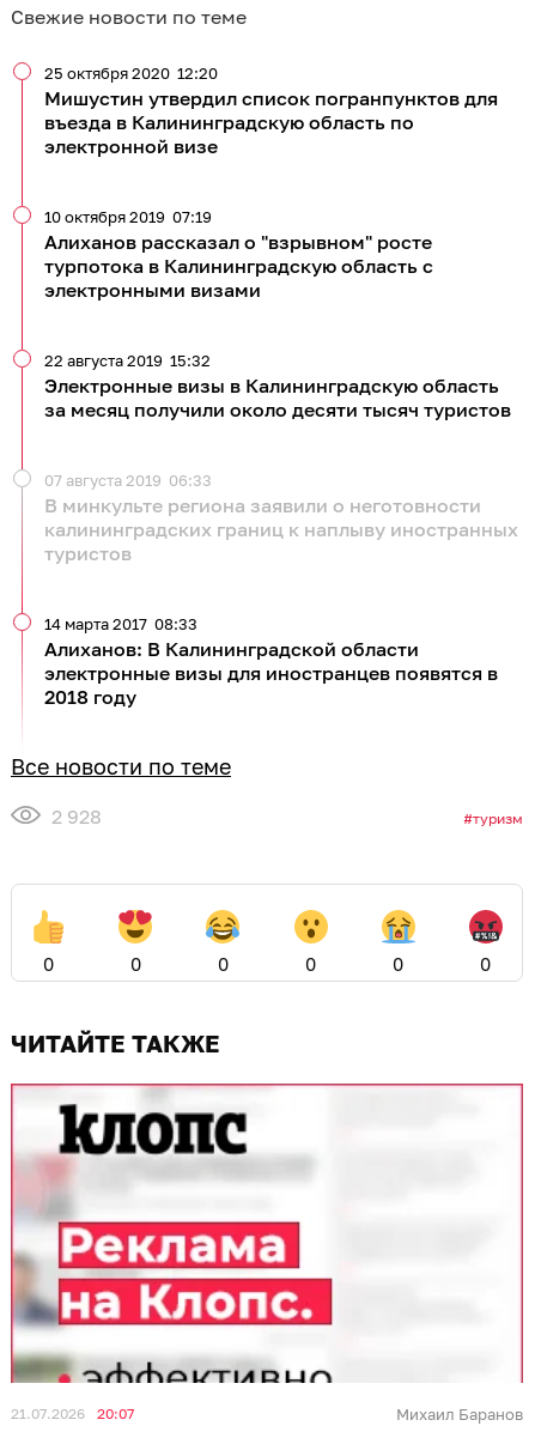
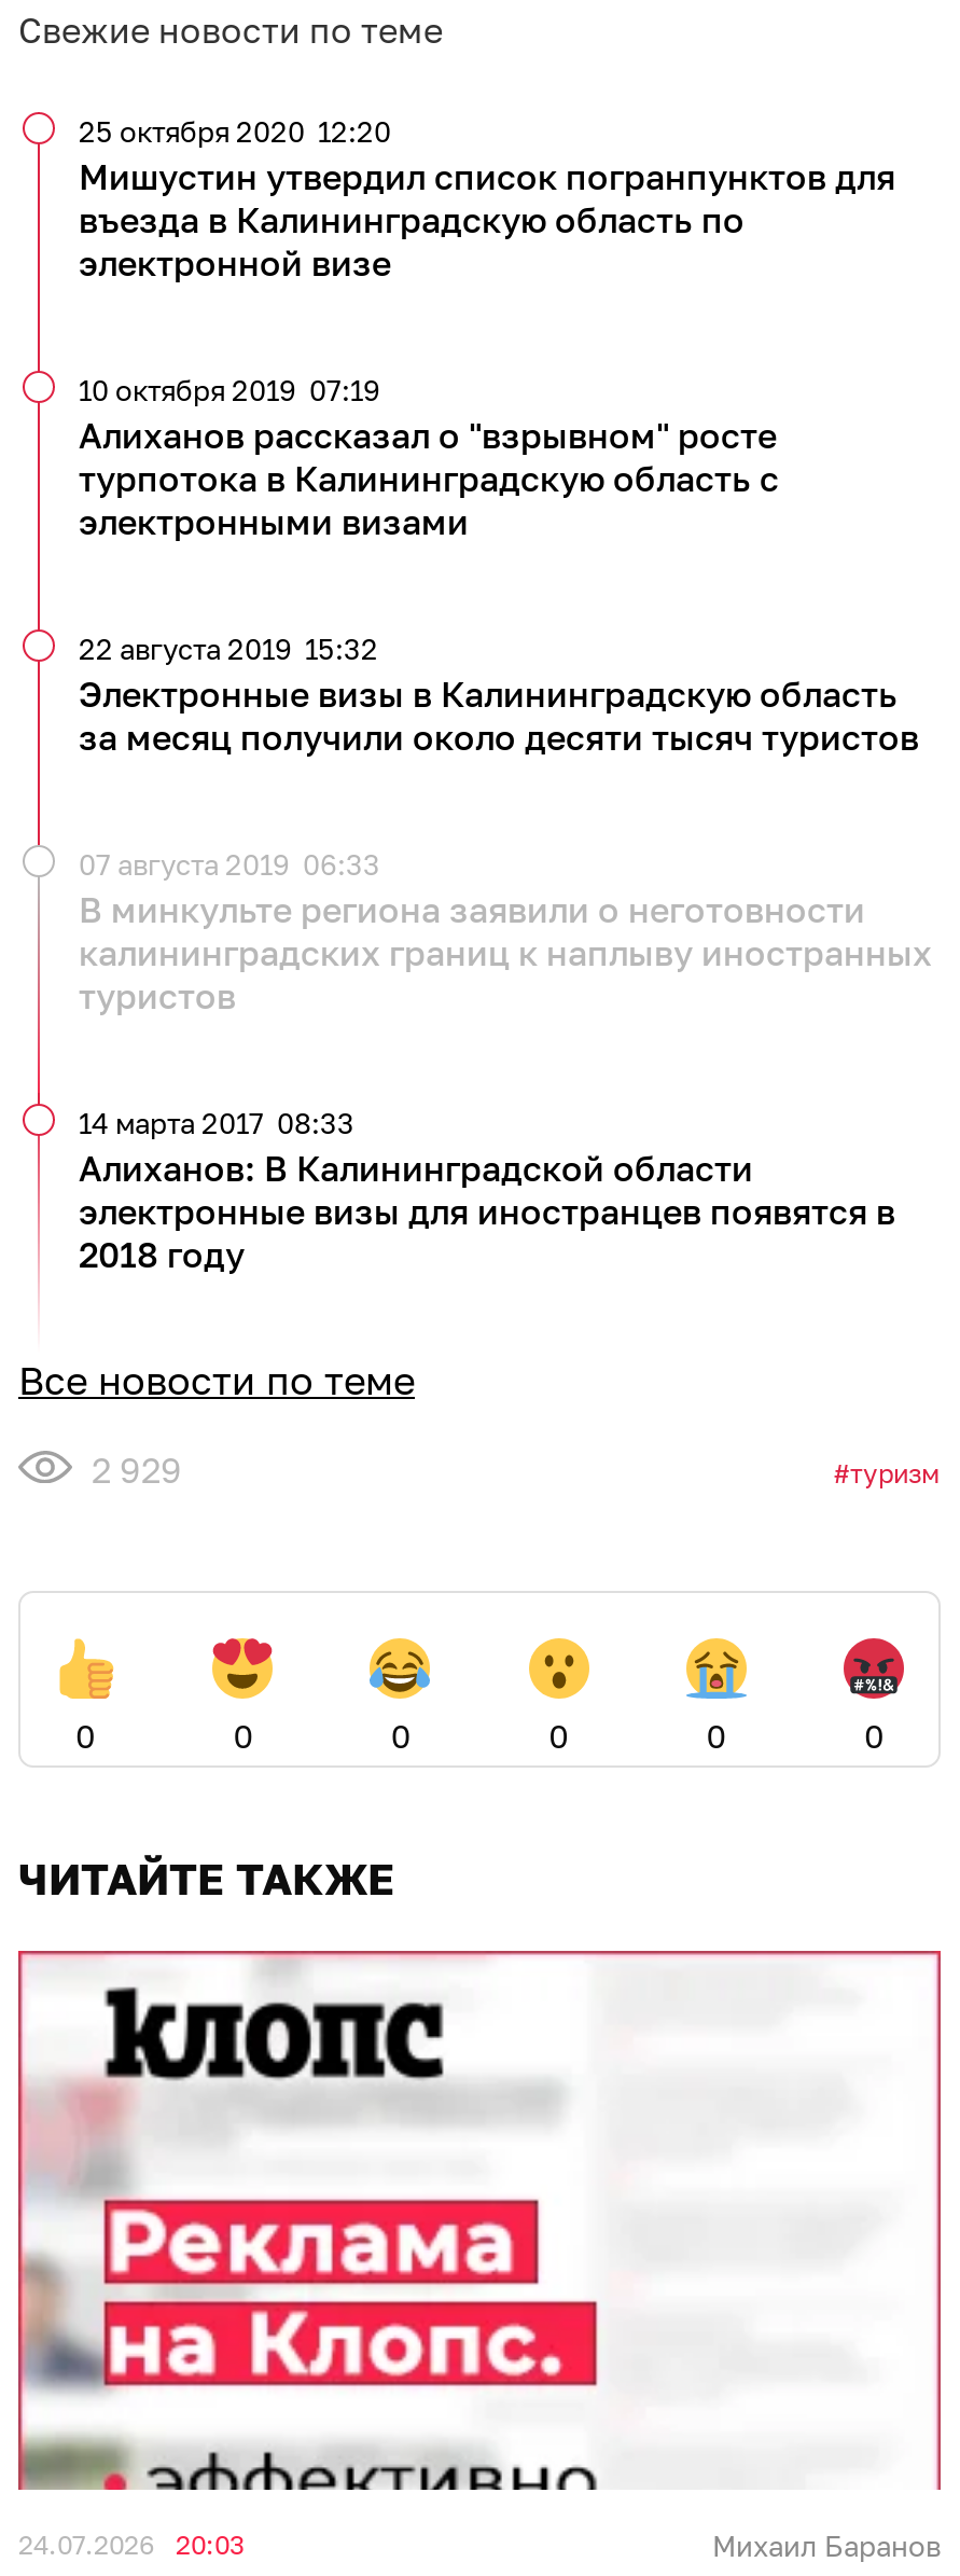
[47,805,102,829] 2 928 -> [83,1449,182,1492] 2 929
[11,1405,85,1423] 21.07.2026 -> [18,2529,154,2561] 24.07.2026
[97,1405,134,1423] 20:07 -> [176,2529,245,2561] 20:03

